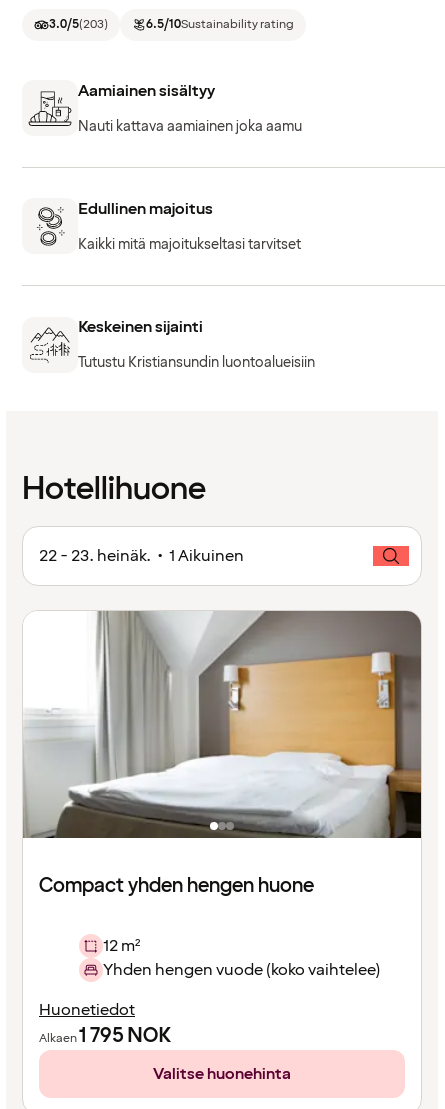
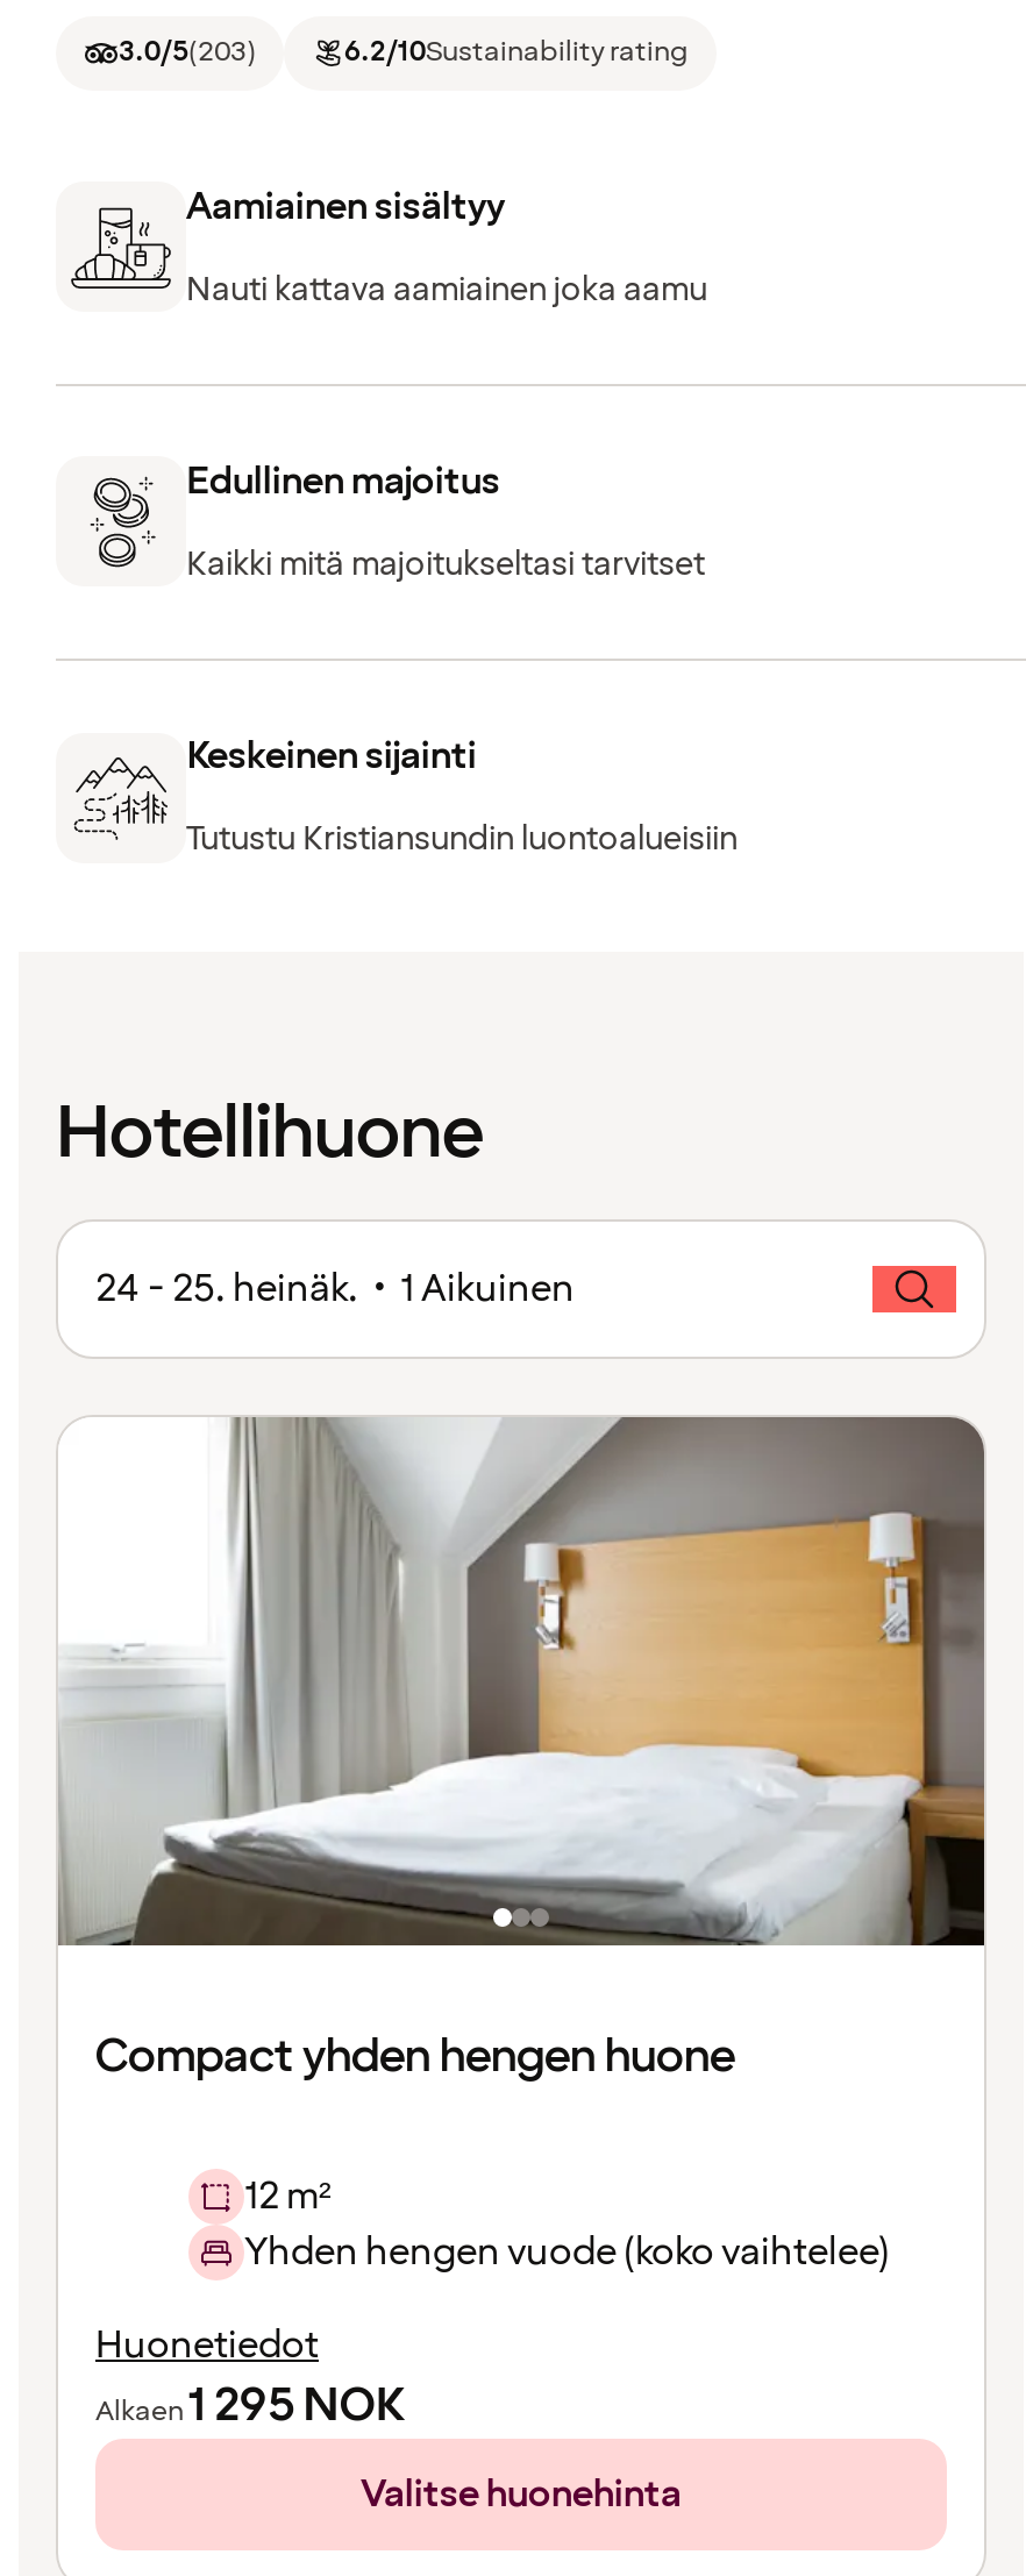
[146,16,294,33] 6.5/10Sustainability rating -> [344,34,689,73] 6.2/10Sustainability rating
[39,545,244,567] 22 - 23. heinäk. • 1 Aikuinen -> [95,1263,575,1314] 24 - 25. heinäk. • 1 Aikuinen
[39,1022,171,1050] Alkaen 1 795 NOK -> [95,2373,405,2438] Alkaen 1 295 NOK

